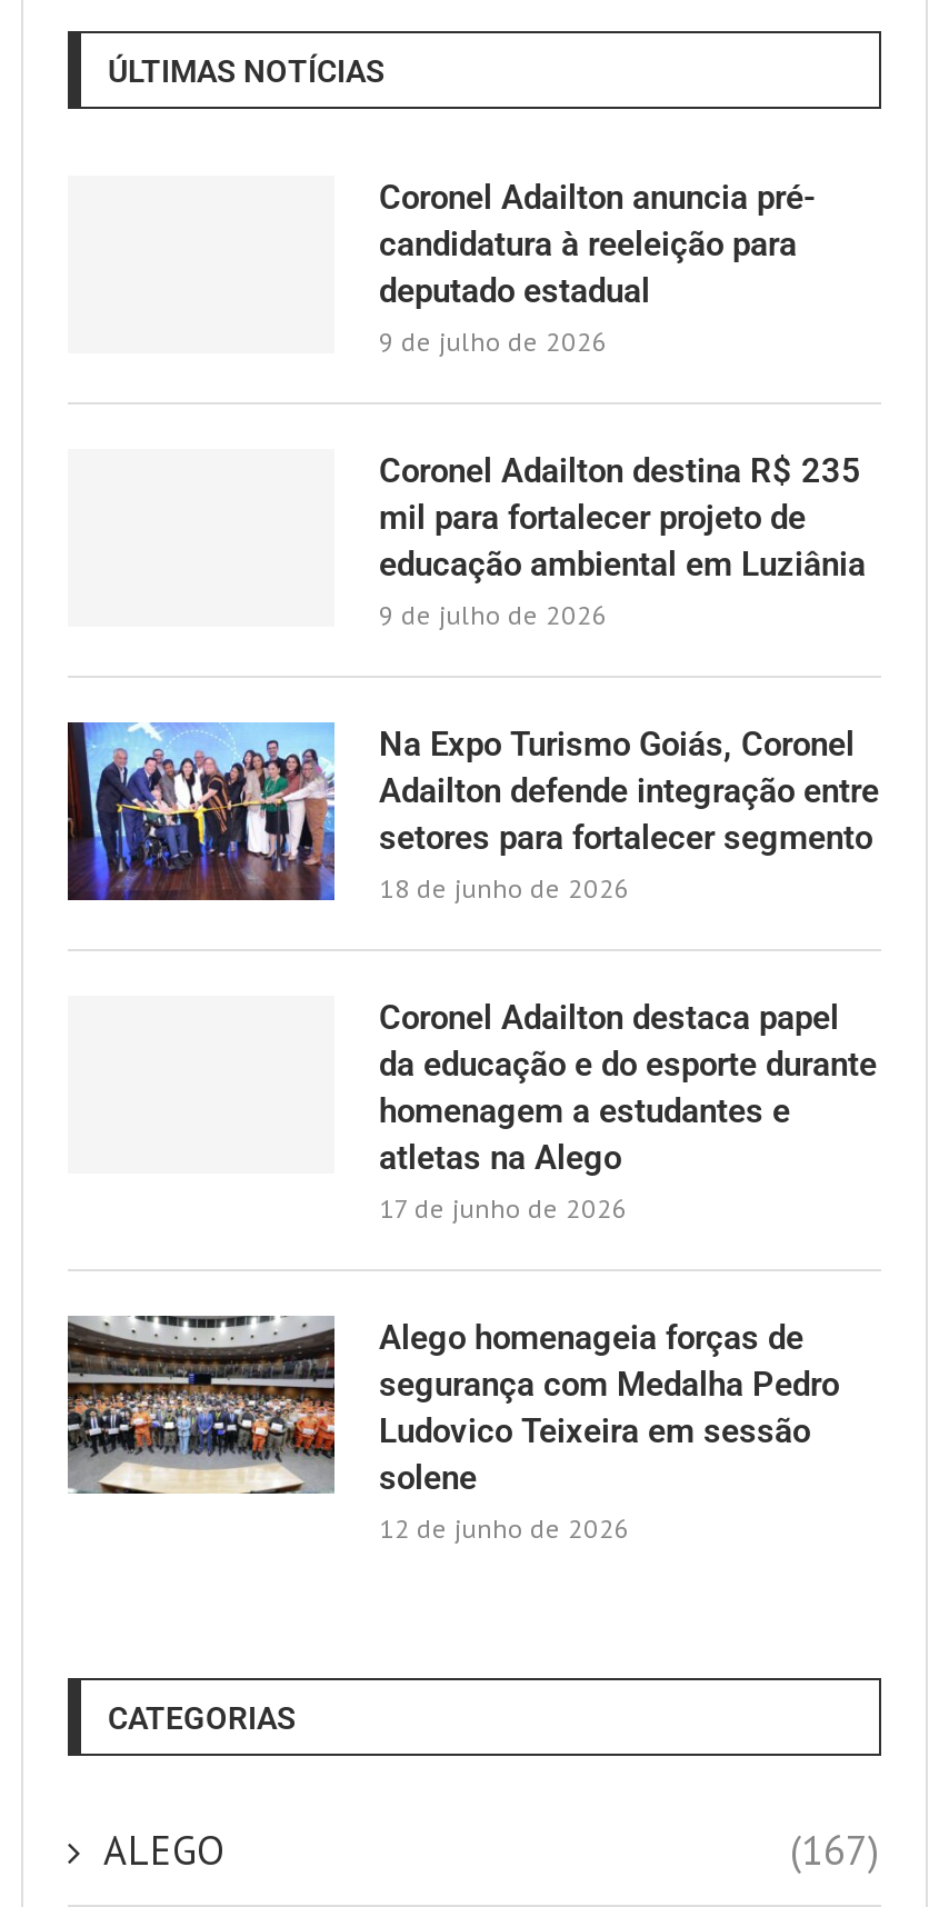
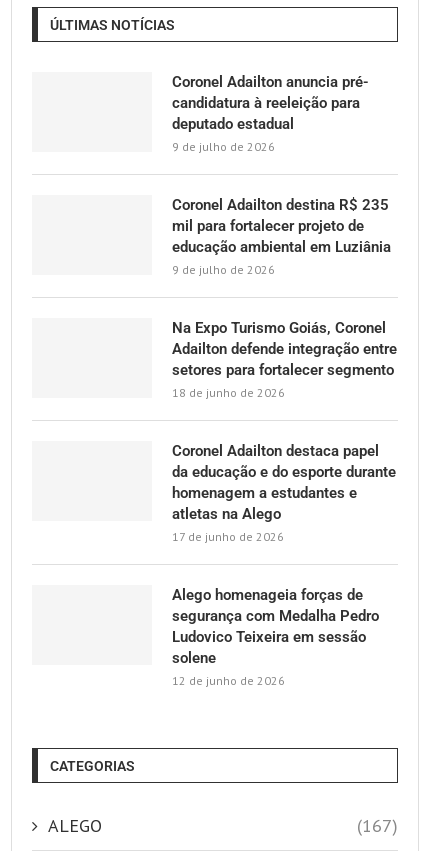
[66,720,337,902] [image] -> none
[66,1314,337,1496] [image] -> none

